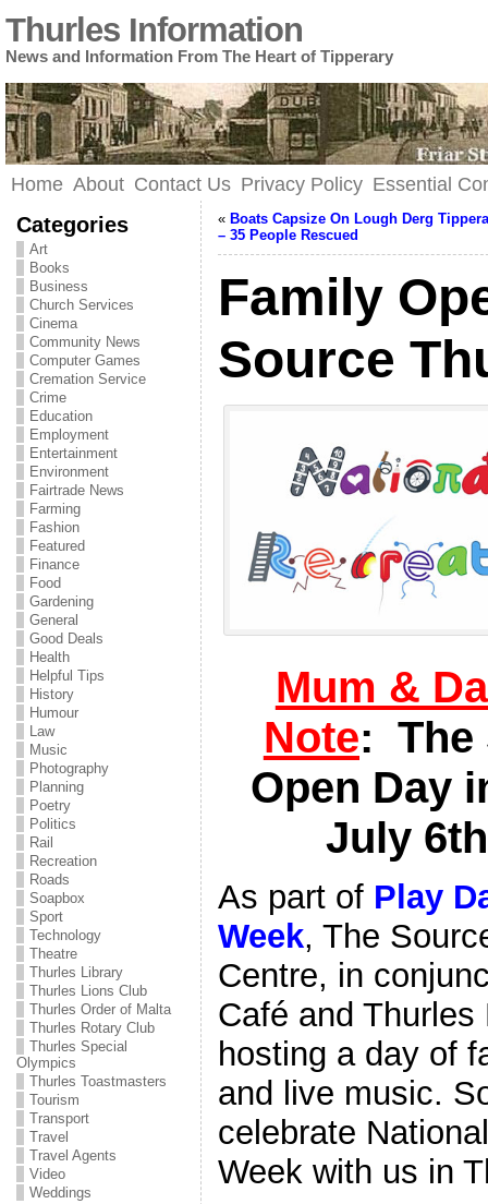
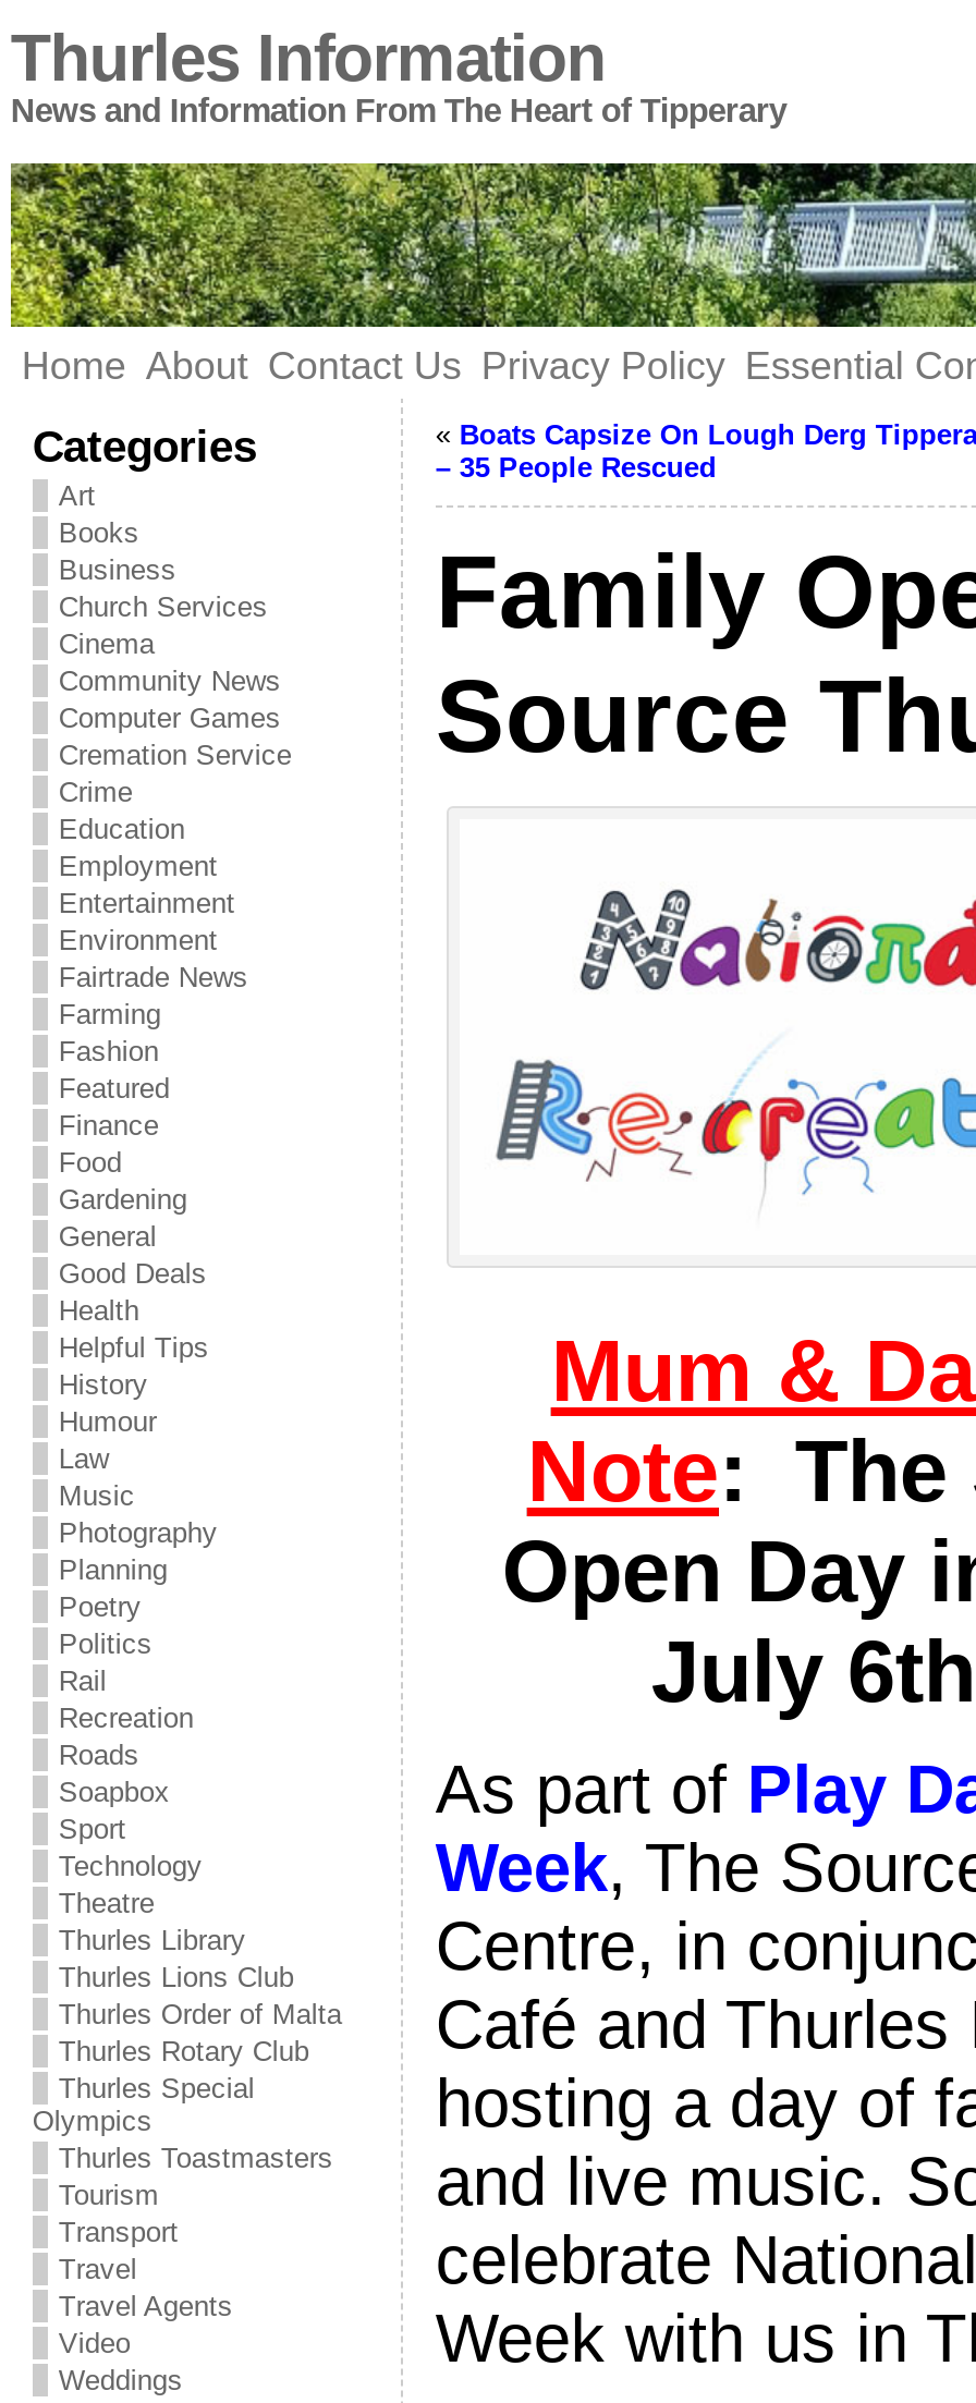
[4,82,485,166] [image] -> [9,161,969,329] [image]

